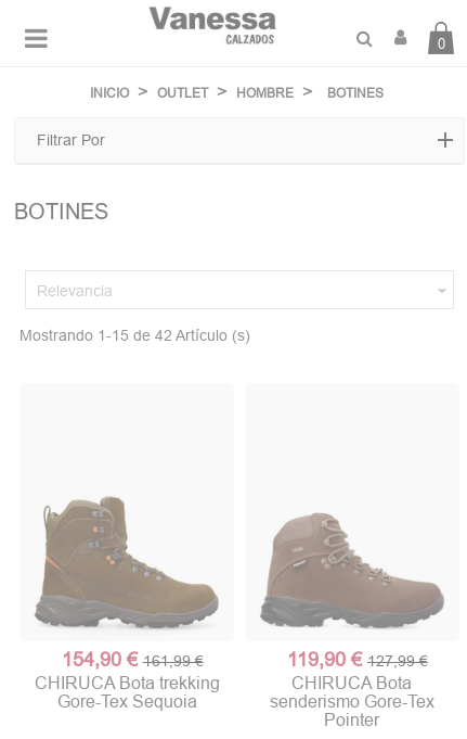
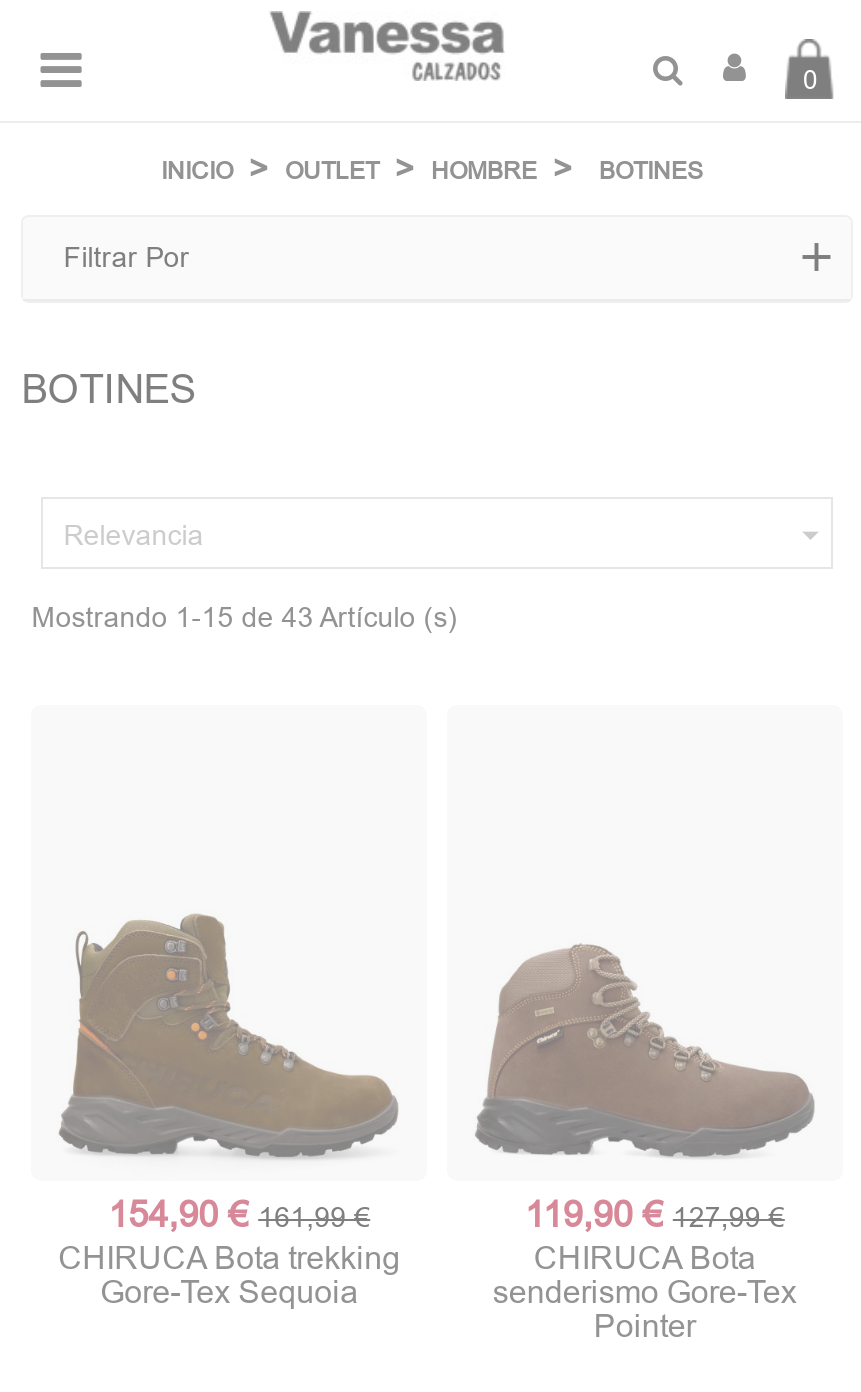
[20,327,251,344] Mostrando 1-15 de 42 Artículo (s) -> [31,602,457,634] Mostrando 1-15 de 43 Artículo (s)

